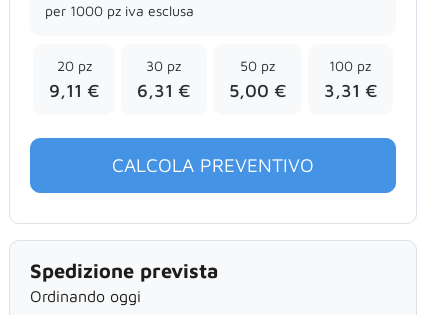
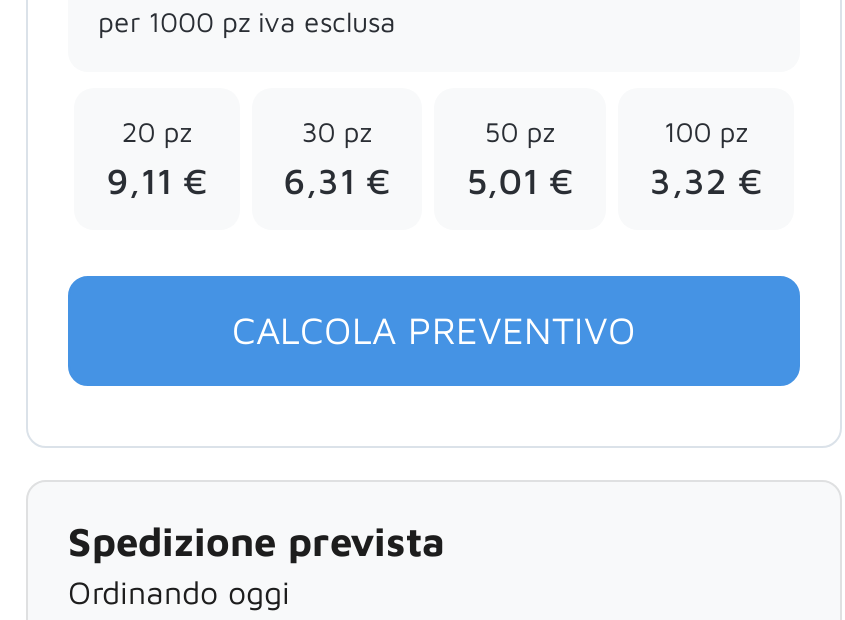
[229,80,286,101] 5,00 € -> [466,161,572,203] 5,01 €
[324,80,377,101] 3,31 € -> [650,161,762,203] 3,32 €

